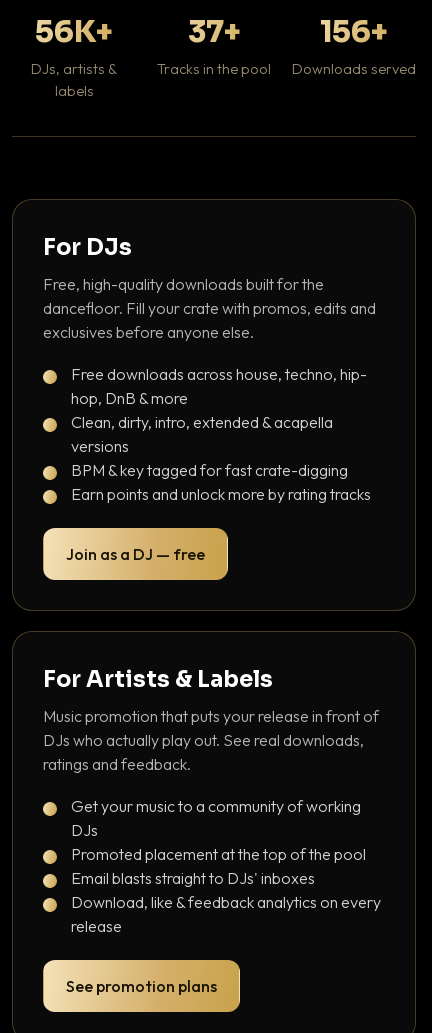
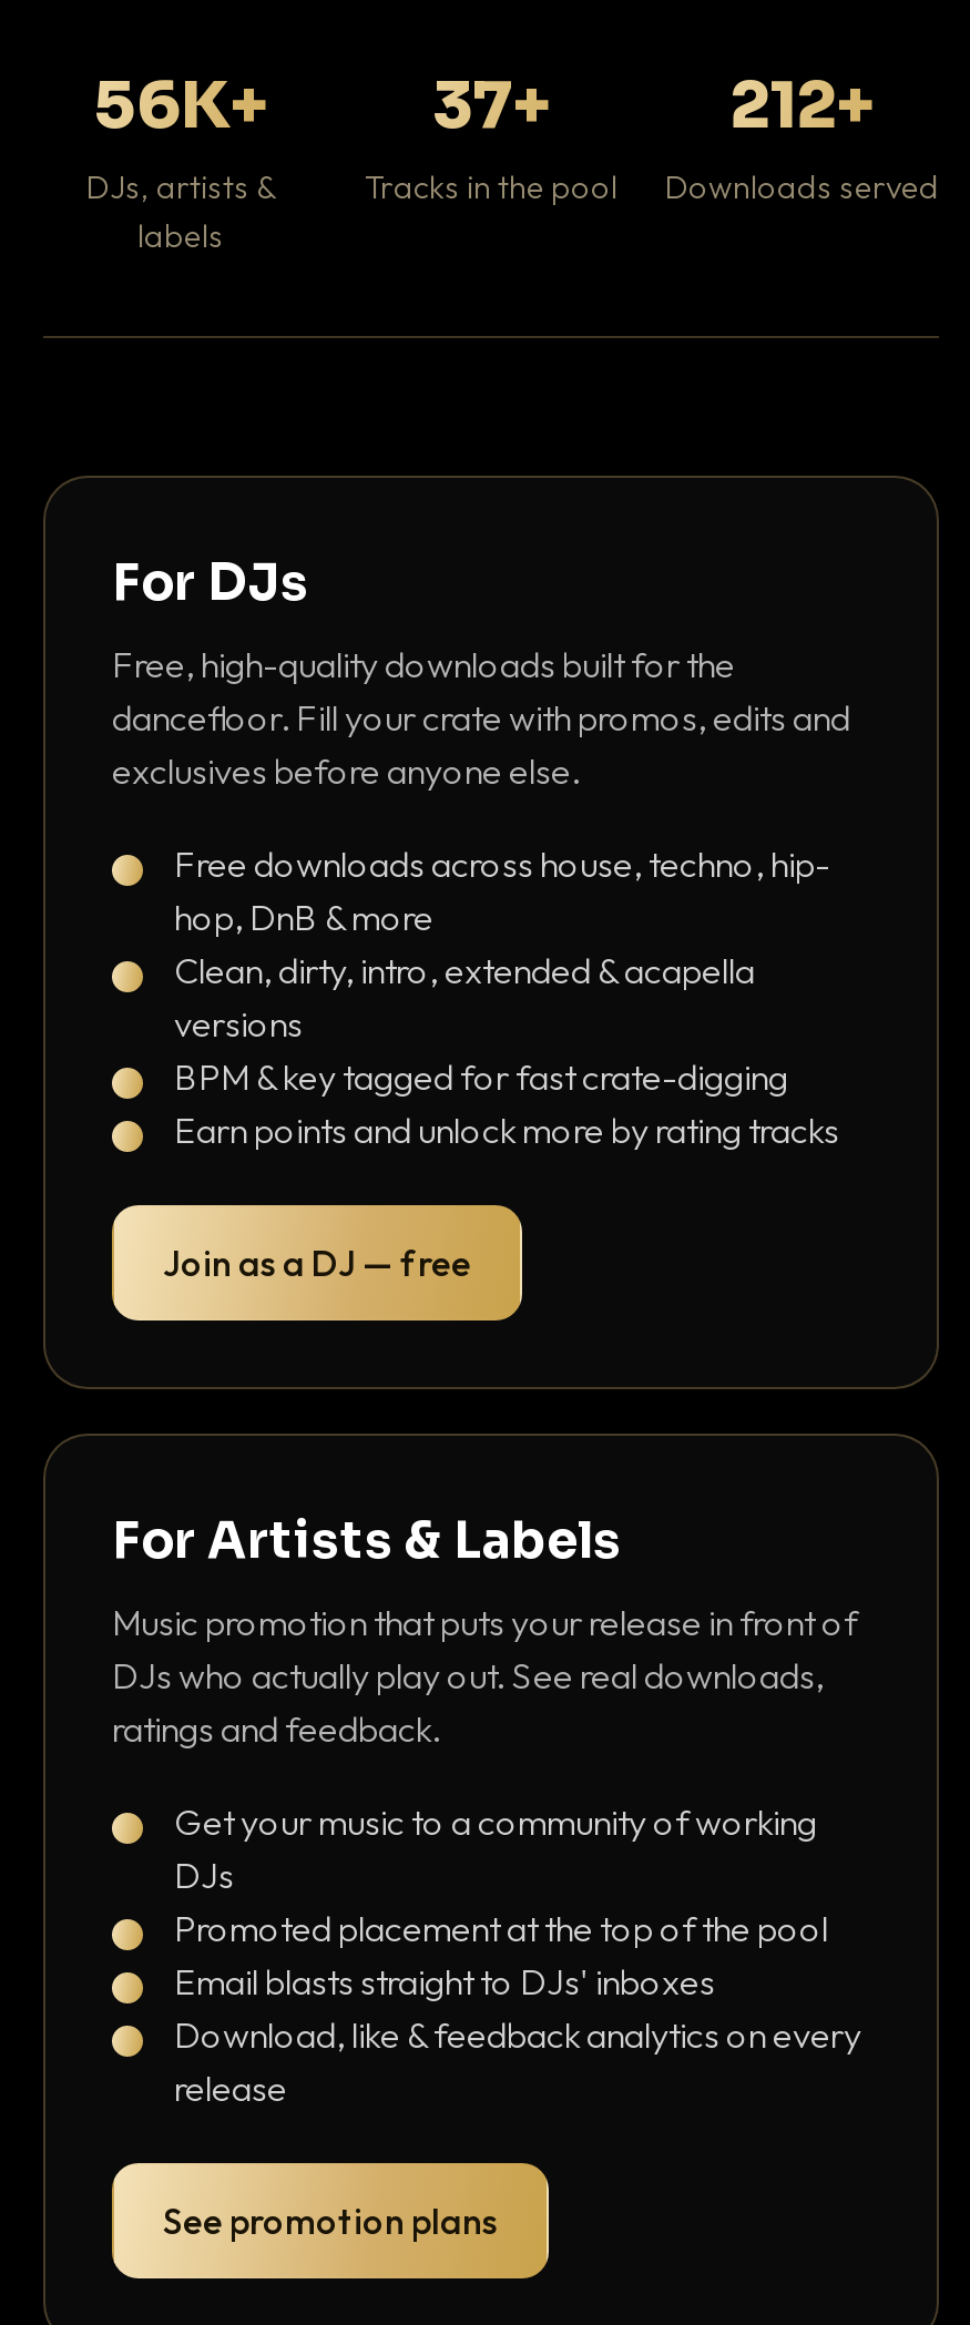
[320,14,388,50] 156+ -> [729,65,874,145] 212+

